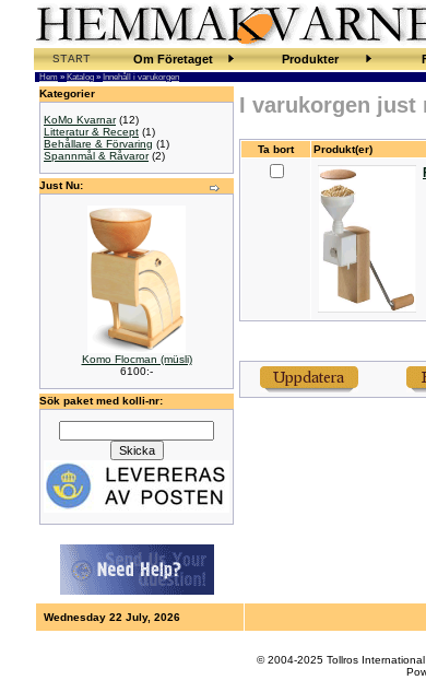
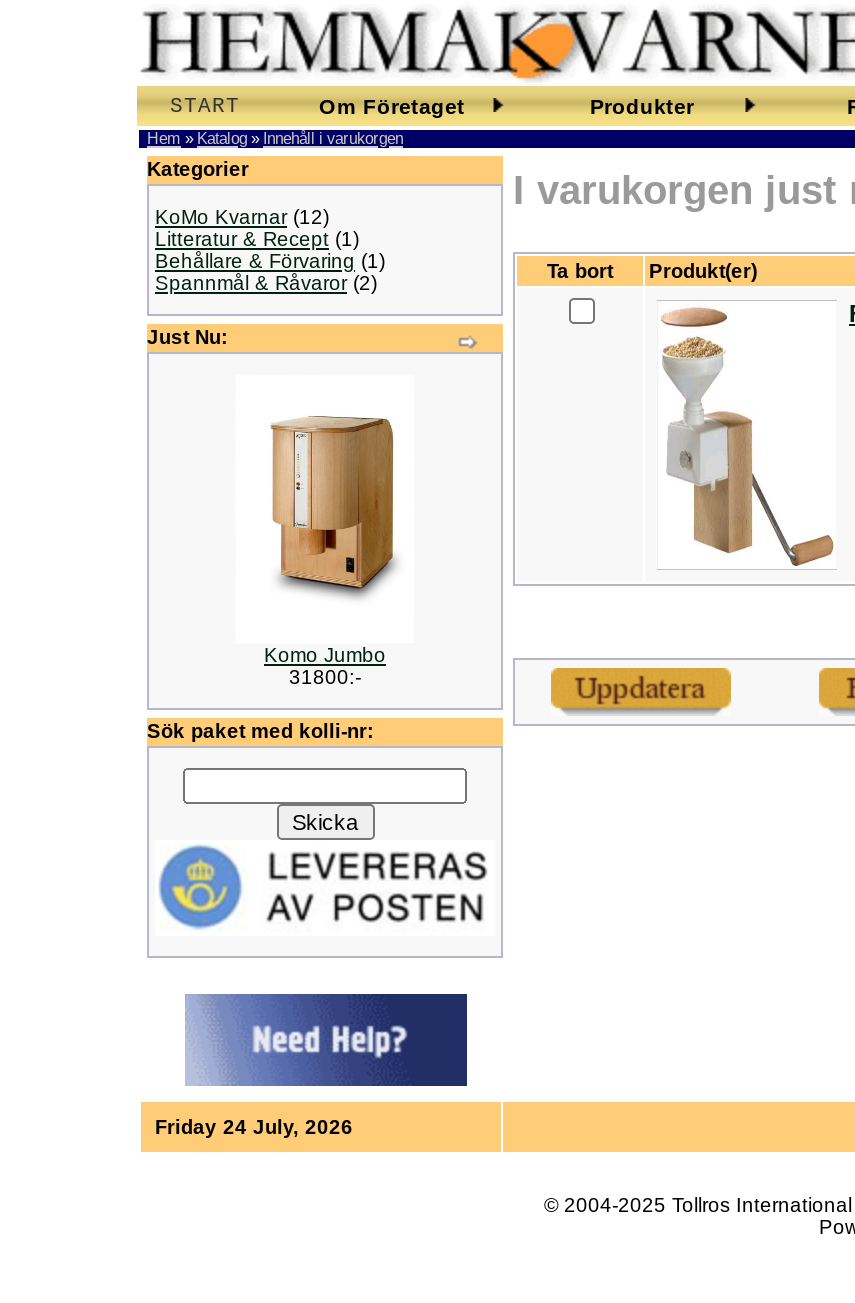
[81,209,192,377] [image] | Komo Flocman (müsli) | 6100:- -> [239,382,409,688] [image] | Komo Jumbo | 31800:-
[37,611,187,623] Wednesday 22 July, 2026 -> [143,1116,365,1138] Friday 24 July, 2026

